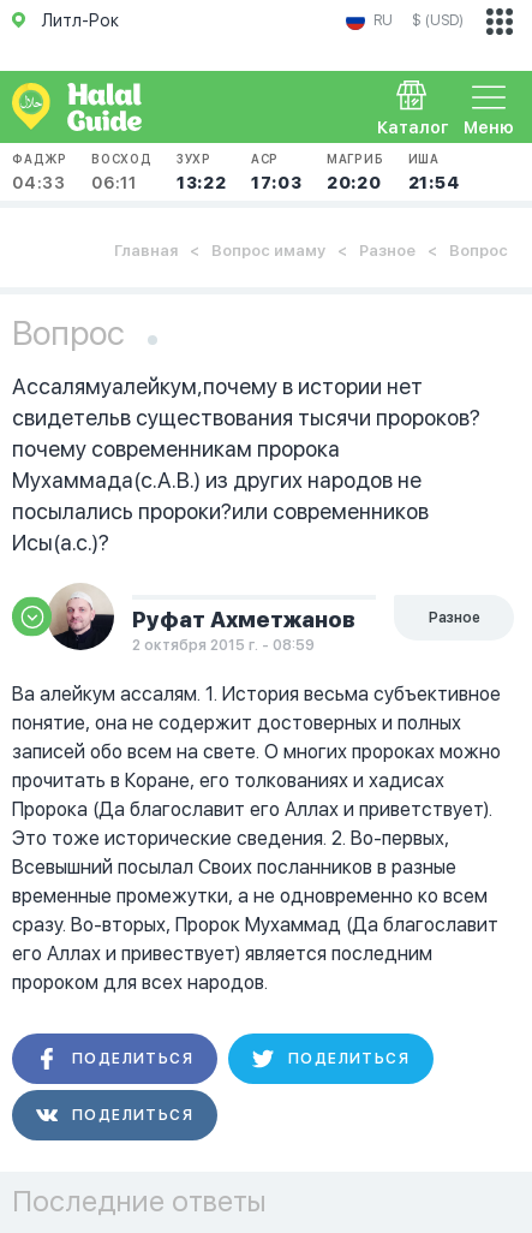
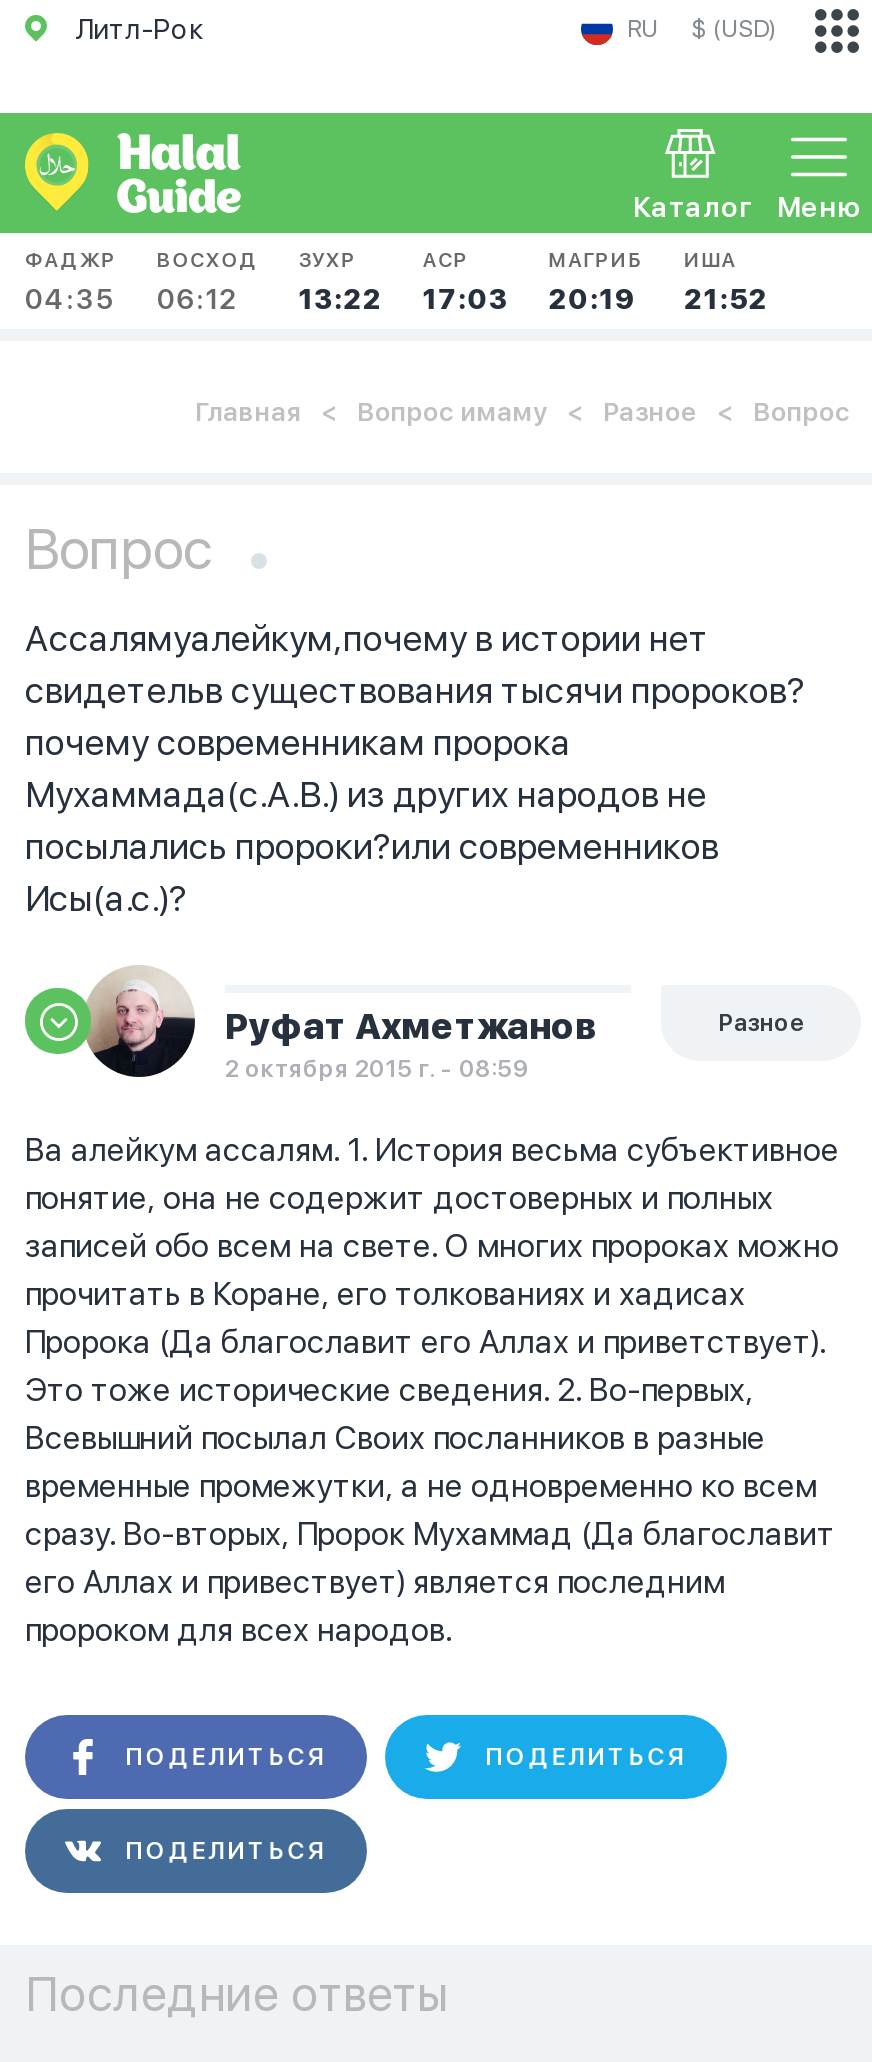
[12,173,66,192] 04:33 -> [25,283,113,315] 04:35
[91,173,137,192] 06:11 -> [157,283,239,315] 06:12
[326,173,382,192] 20:20 -> [549,283,637,315] 20:19
[408,173,459,192] 21:54 -> [684,283,768,315] 21:52

